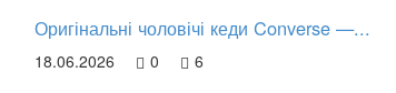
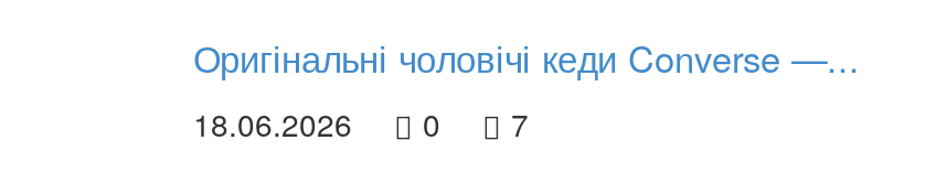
[34,50,204,72] 18.06.2026 0 6 -> [193,101,529,145] 18.06.2026 0 7

